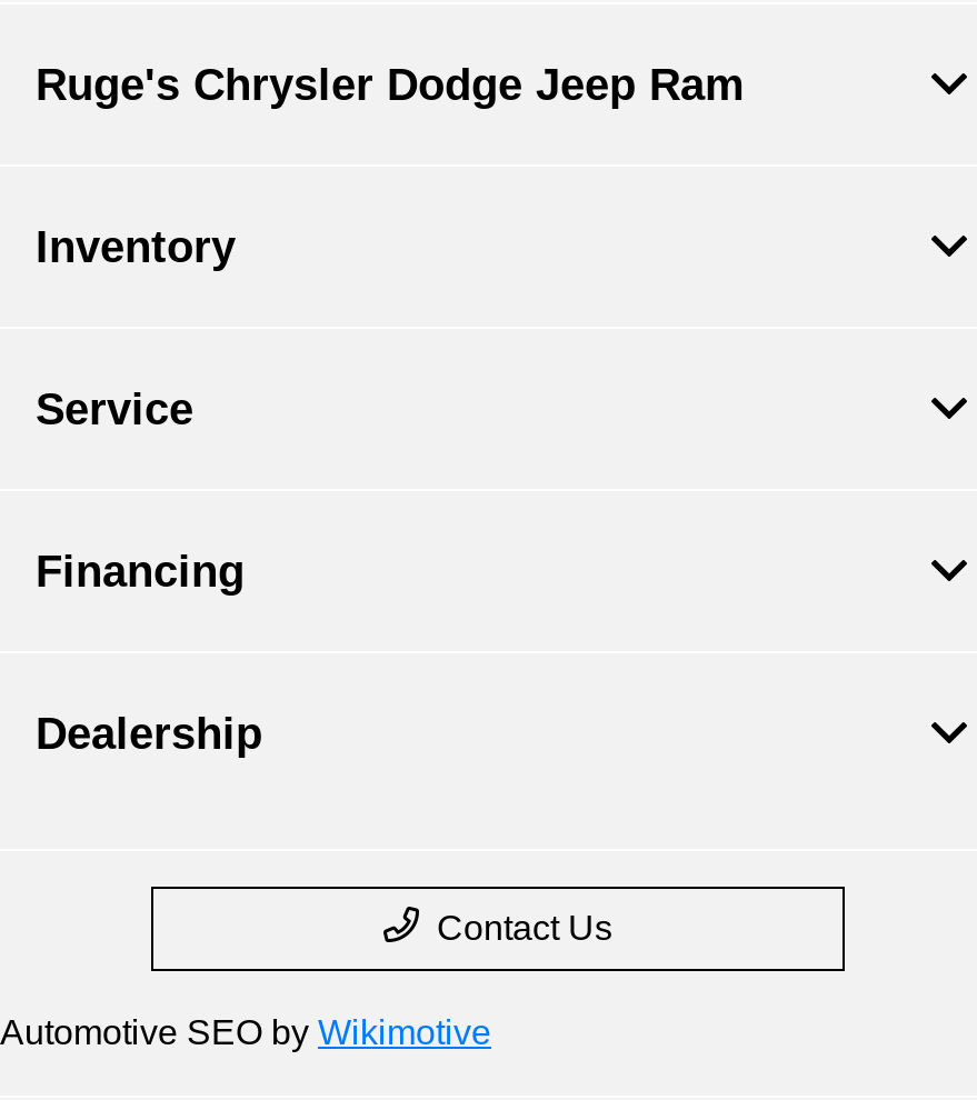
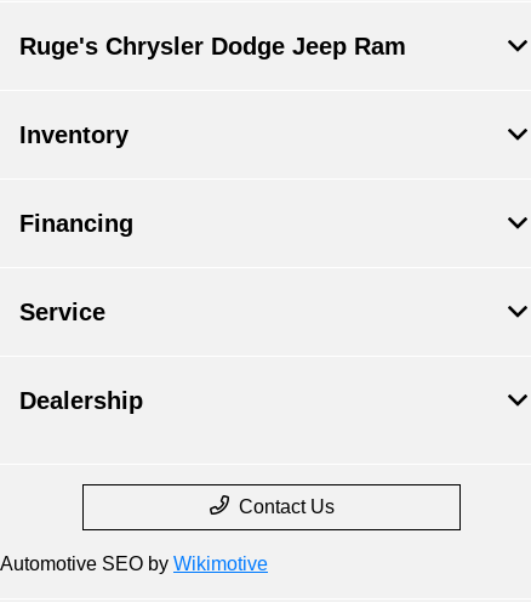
moved [36,384,193,433] -> [19,298,105,325]: Service
moved [36,546,245,595] -> [19,210,133,236]: Financing

